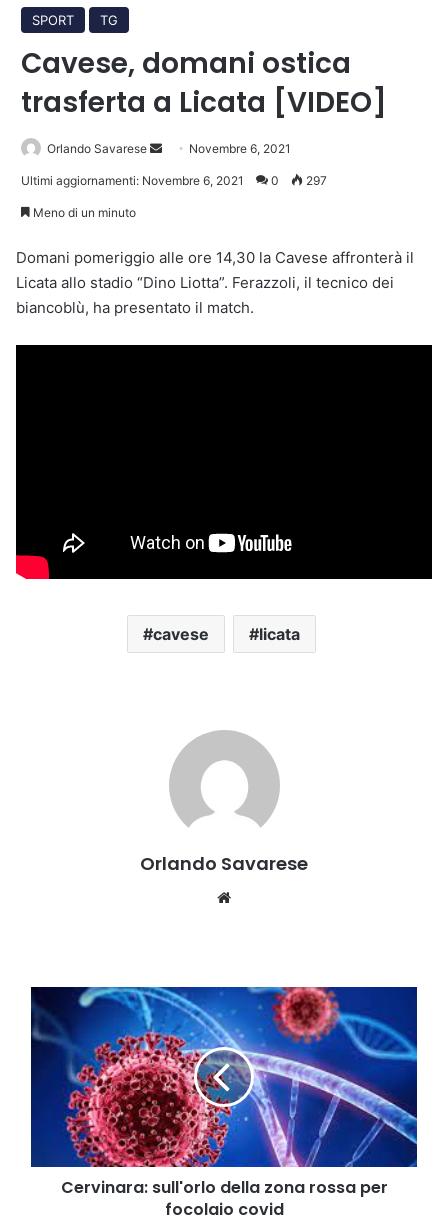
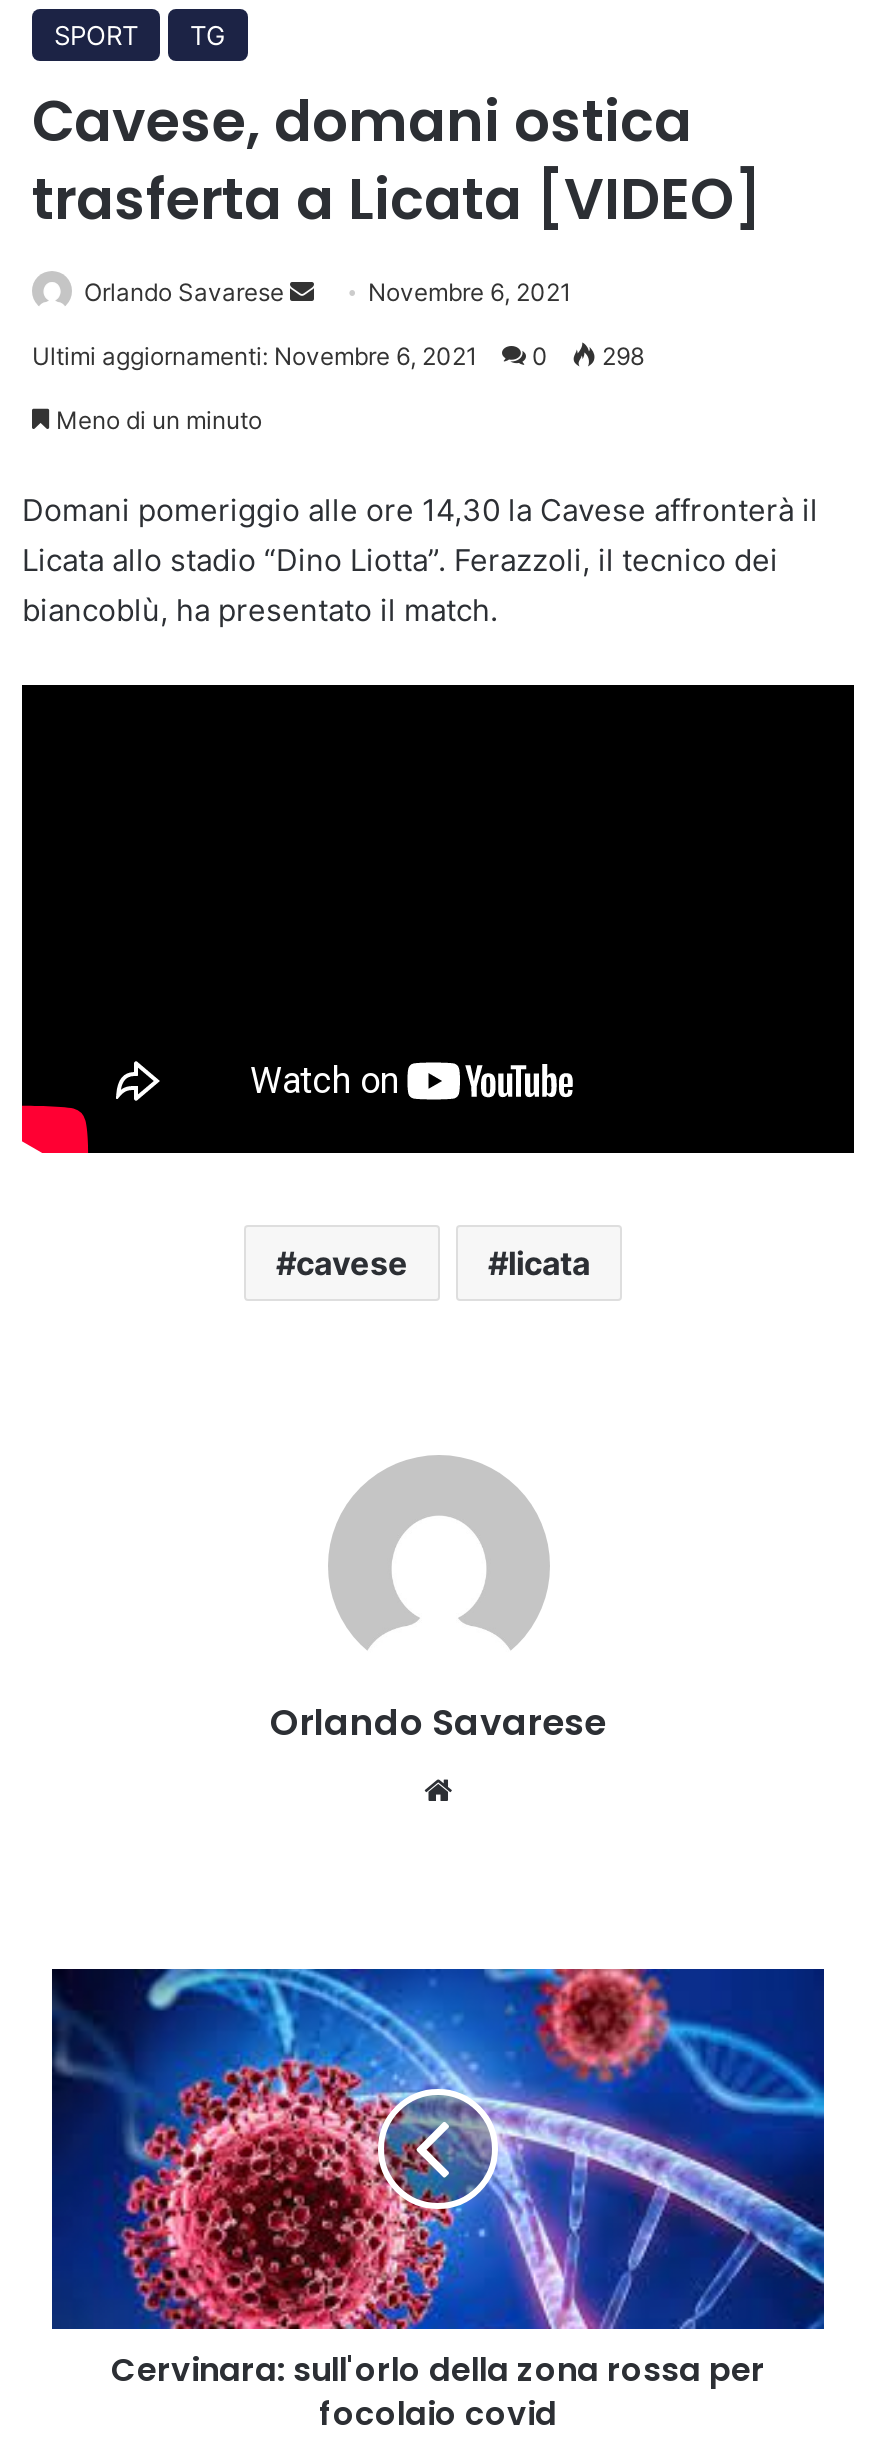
[21,173,327,188] Ultimi aggiornamenti: Novembre 6, 2021 0 297 -> [32,342,644,372] Ultimi aggiornamenti: Novembre 6, 2021 0 298

